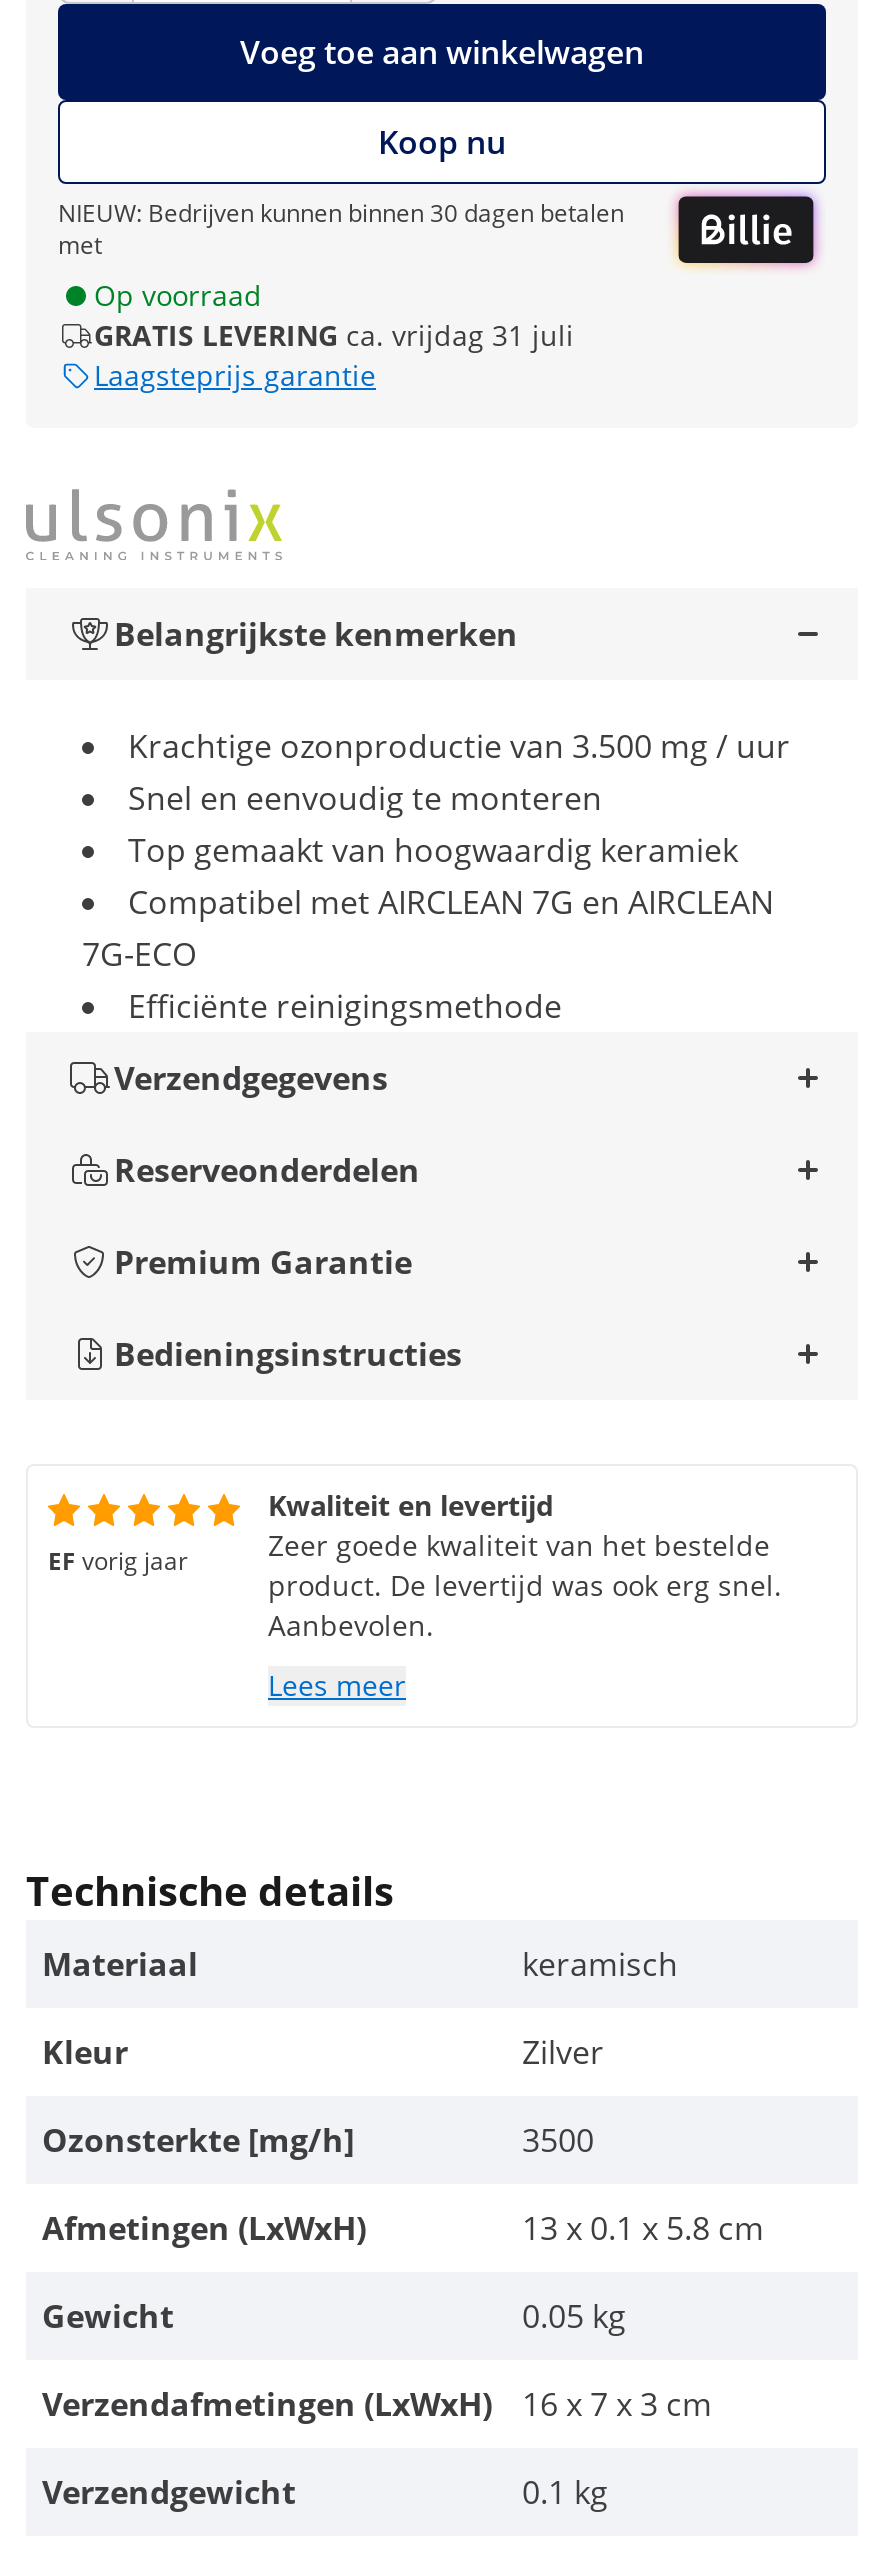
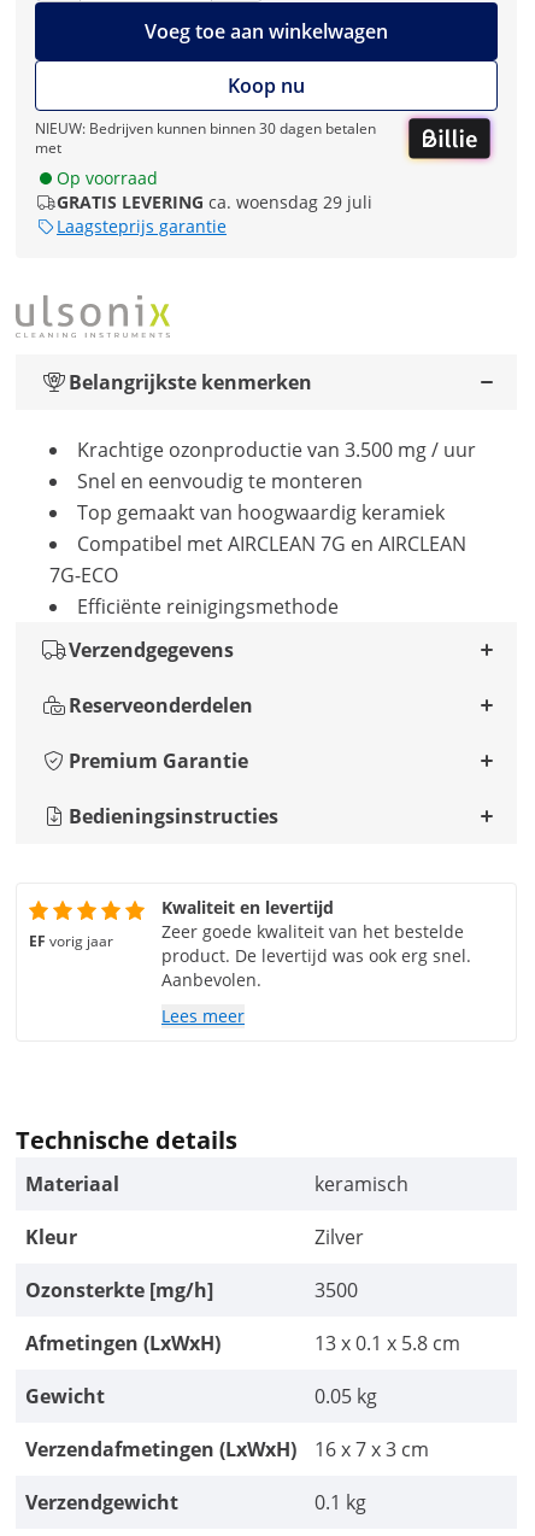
[94,317,574,355] GRATIS LEVERING ca. vrijdag 31 juli -> [57,191,372,214] GRATIS LEVERING ca. woensdag 29 juli

